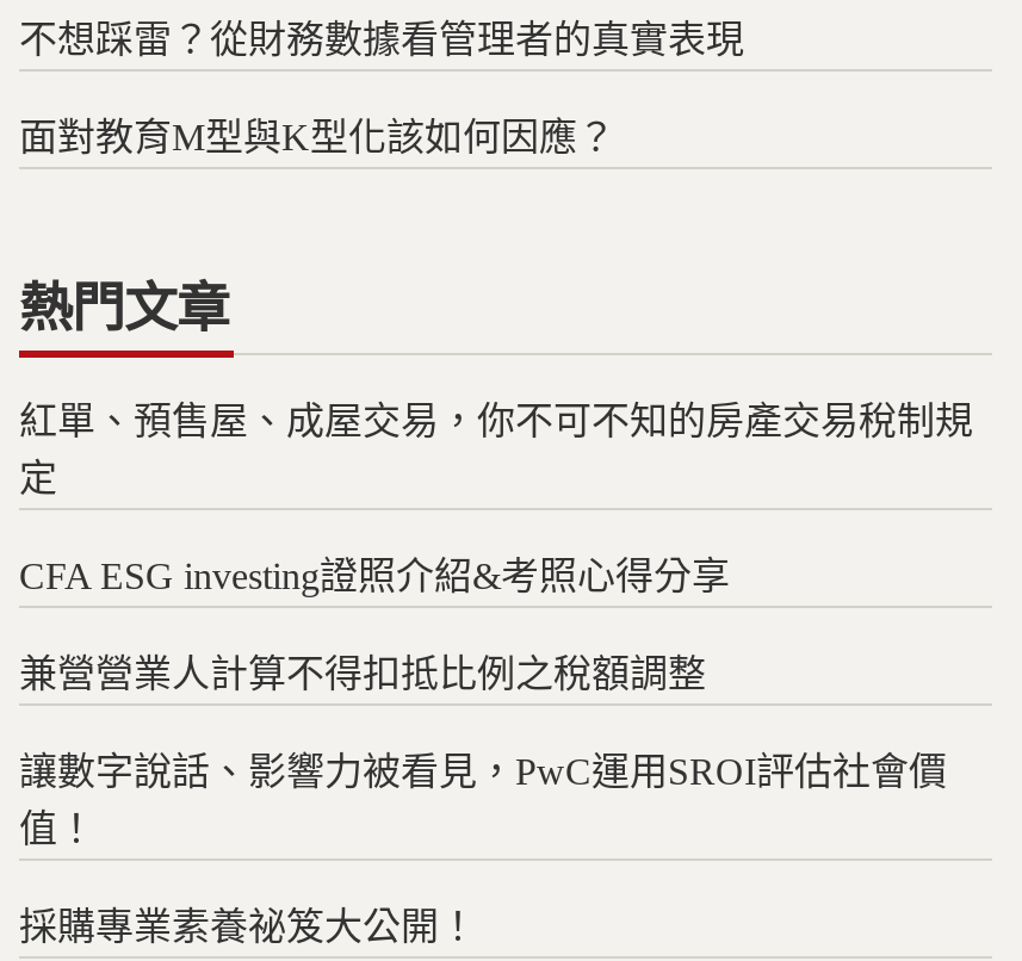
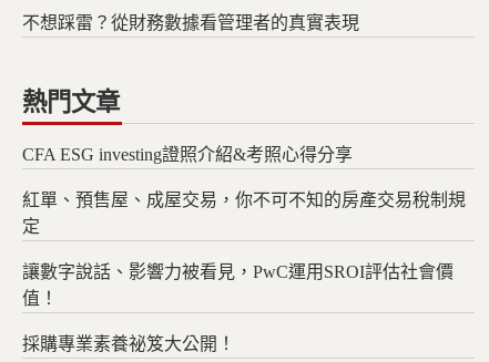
[19,116,615,156] 面對教育M型與K型化該如何因應？ -> none
moved [19,555,730,595] -> [22,145,353,163]: CFA ESG investing證照介紹&考照心得分享
[19,652,706,693] 兼營營業人計算不得扣抵比例之稅額調整 -> none

